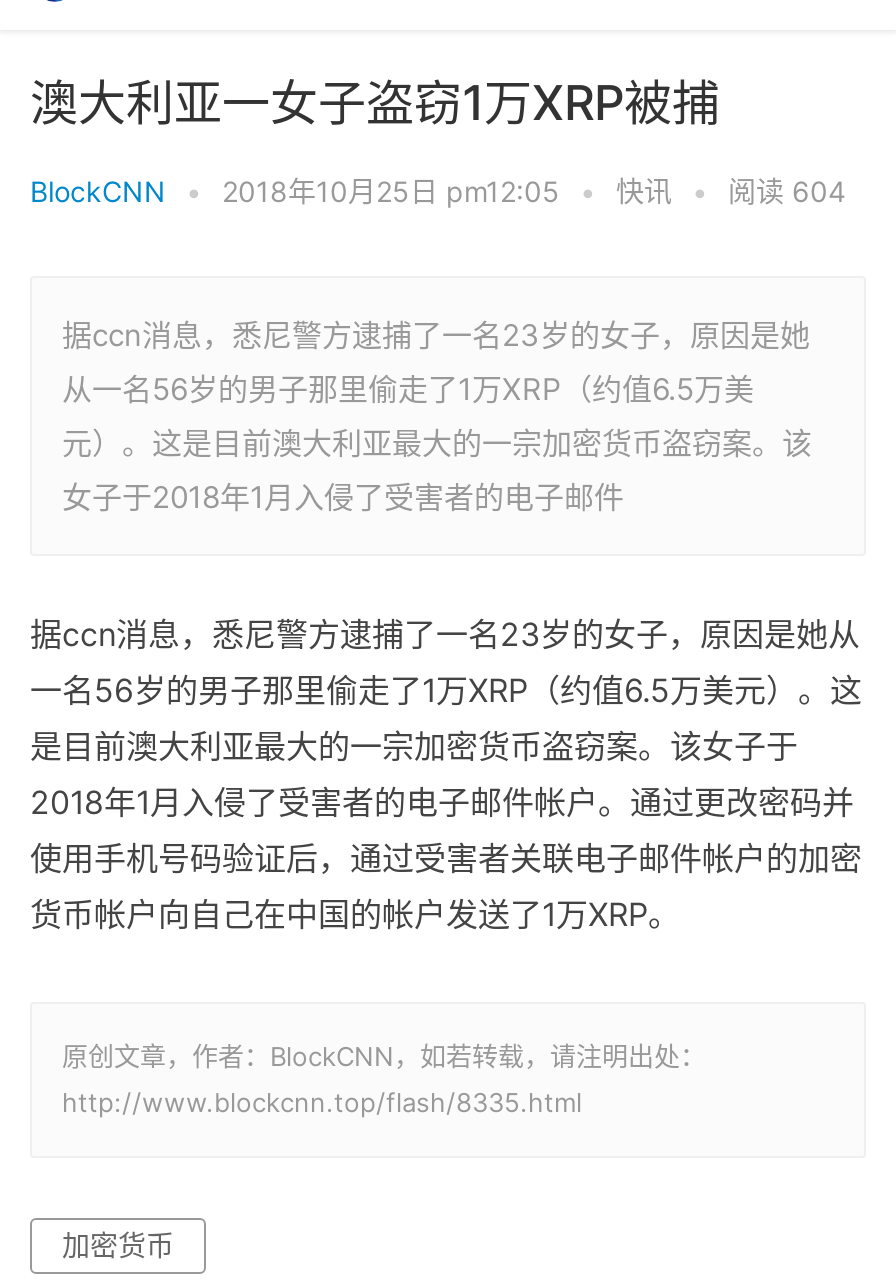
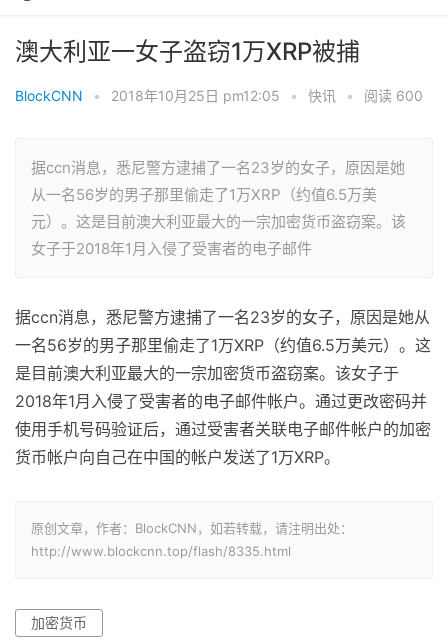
[30,174,846,208] BlockCNN • 2018年10月25日 pm12:05 • 快讯 • 阅读 604 -> [15,87,423,104] BlockCNN • 2018年10月25日 pm12:05 • 快讯 • 阅读 600

